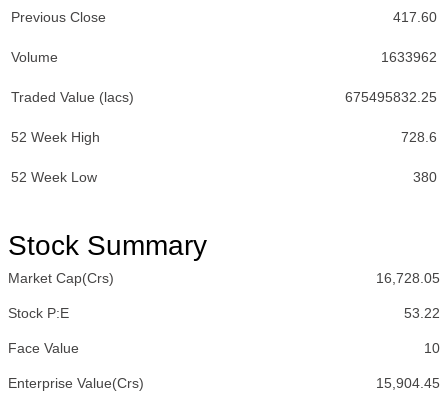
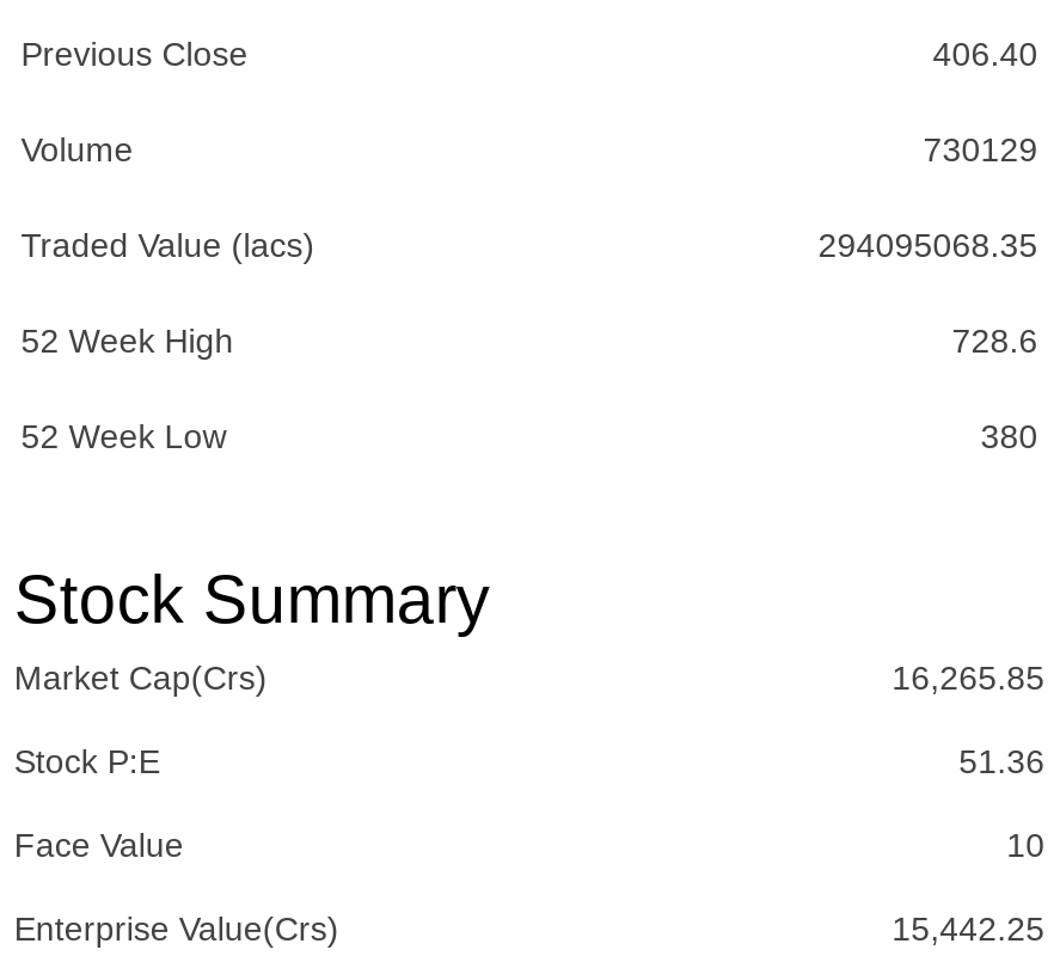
[393,9,437,25] 417.60 -> [933,35,1038,73] 406.40
[381,49,437,65] 1633962 -> [923,130,1038,168] 730129
[345,89,437,105] 675495832.25 -> [818,226,1038,264] 294095068.35
[376,270,440,286] 16,728.05 -> [892,658,1045,697] 16,265.85
[404,305,440,321] 53.22 -> [959,742,1045,780] 51.36
[376,375,440,391] 15,904.45 -> [892,909,1045,948] 15,442.25

